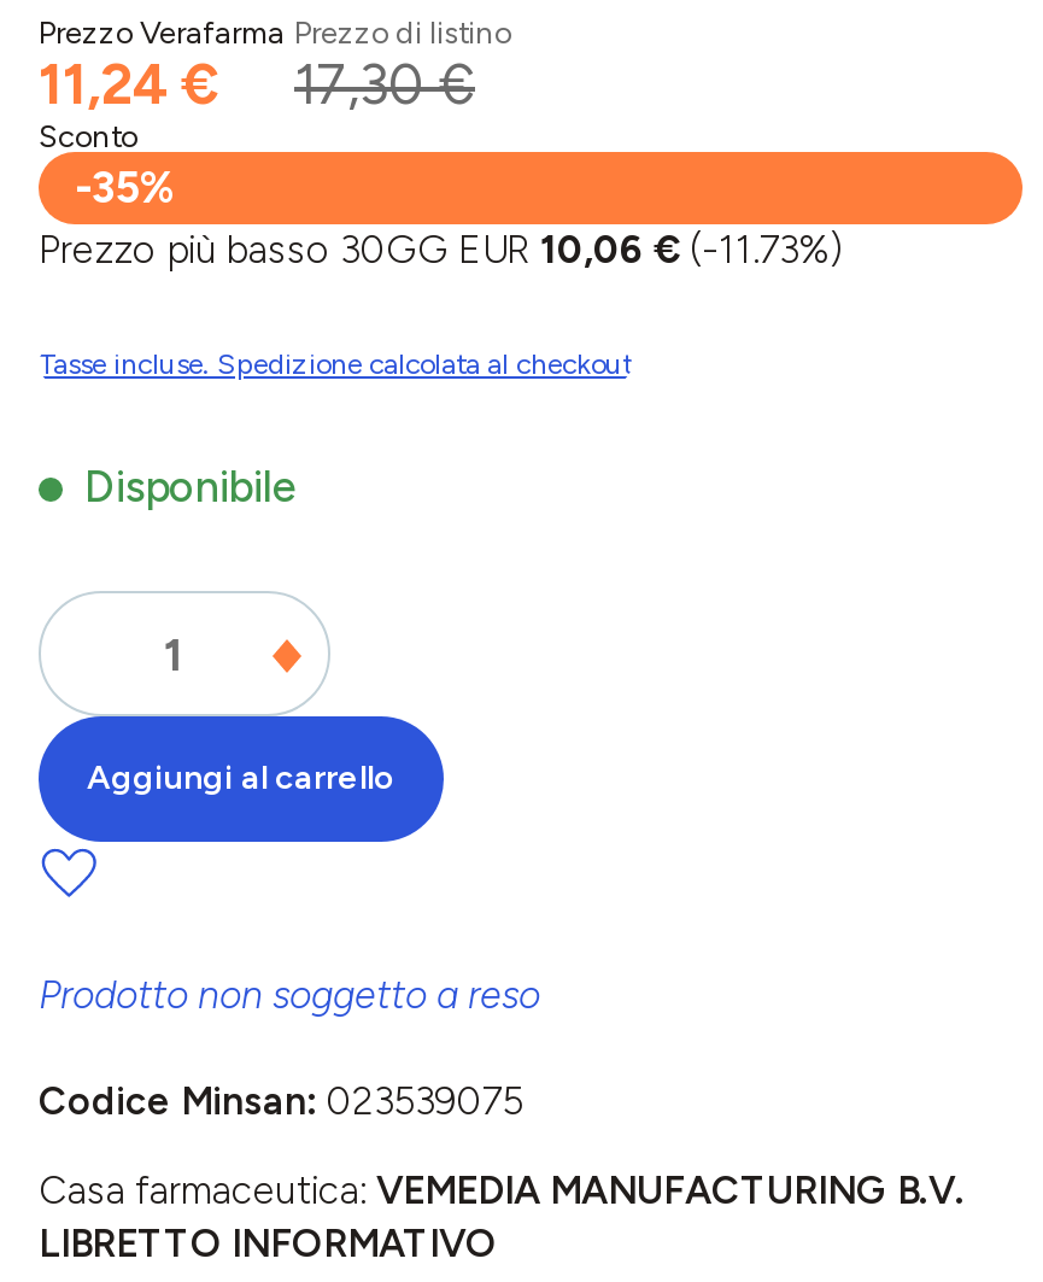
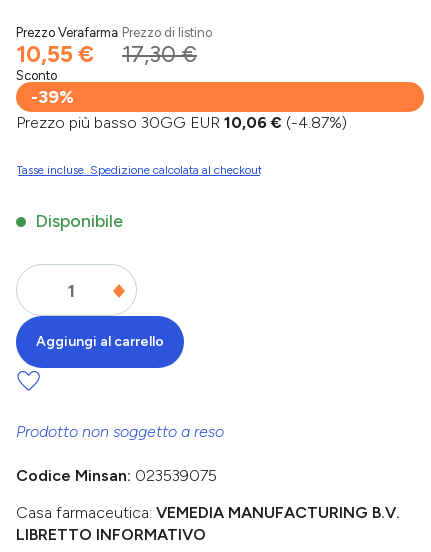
[39,51,219,118] 11,24 € -> [16,40,94,68] 10,55 €
[75,162,176,215] -35% -> [31,86,74,108] -39%
[39,227,842,273] Prezzo più basso 30GG EUR 10,06 €(-11.73%) -> [16,113,347,132] Prezzo più basso 30GG EUR 10,06 €(-4.87%)

